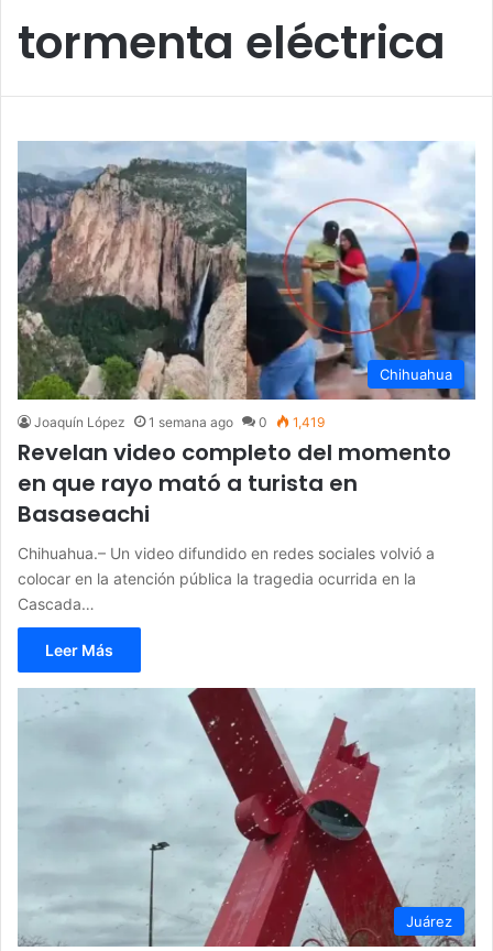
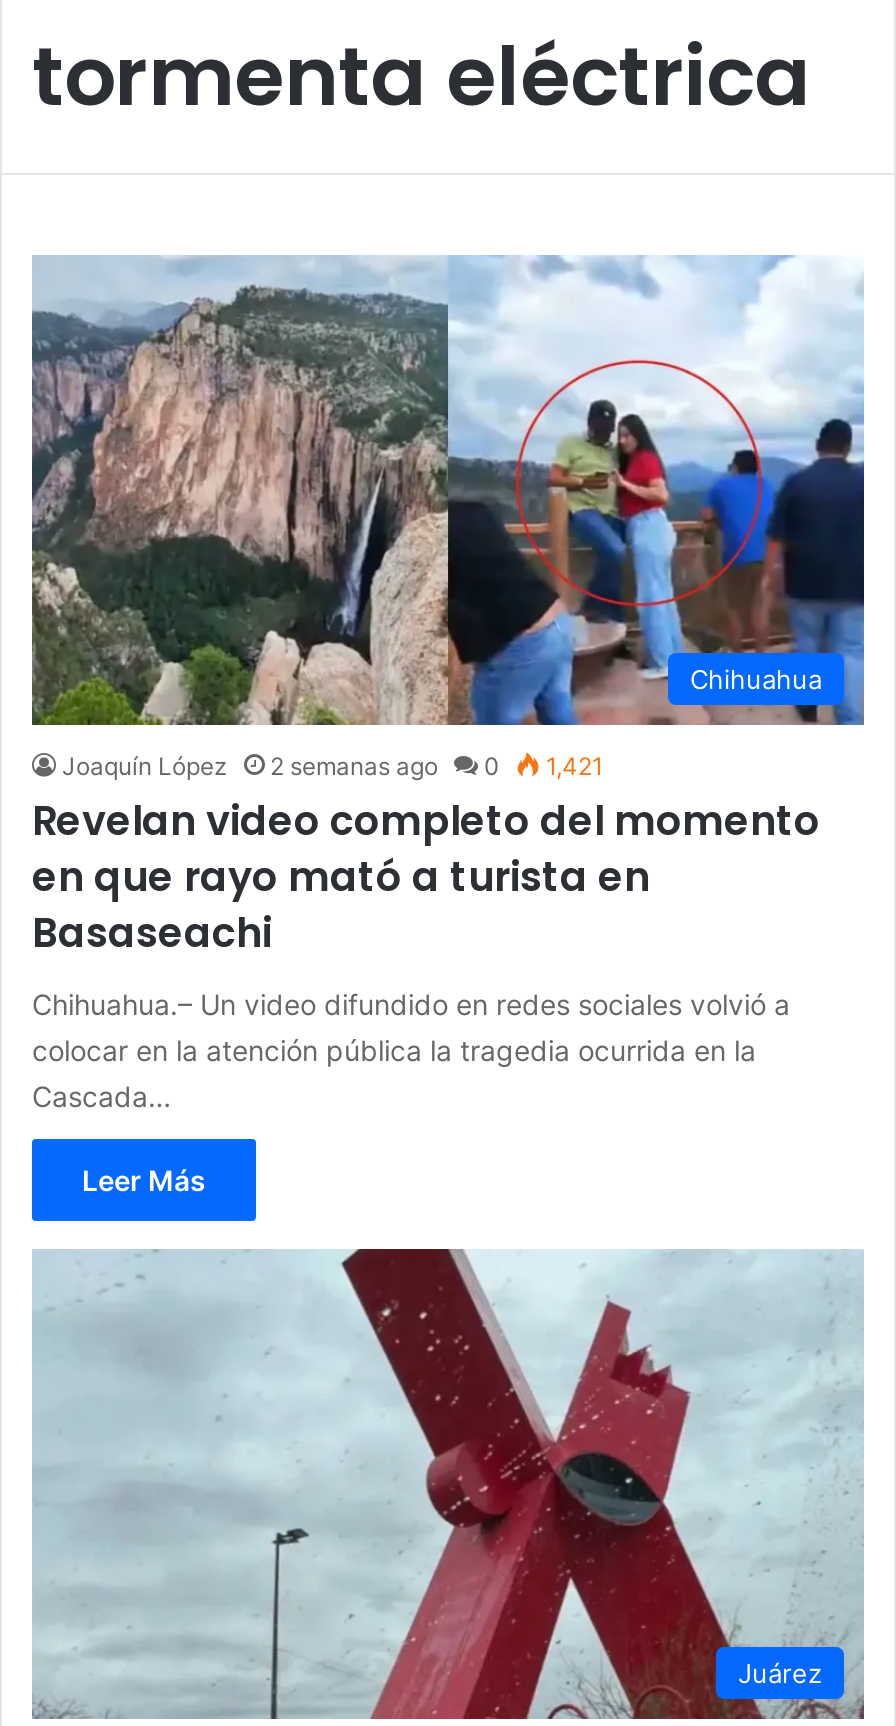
[149,414,233,430] 1 semana ago -> [270,750,438,780] 2 semanas ago
[289,414,325,430] 1,419 -> [540,750,604,780] 1,421

